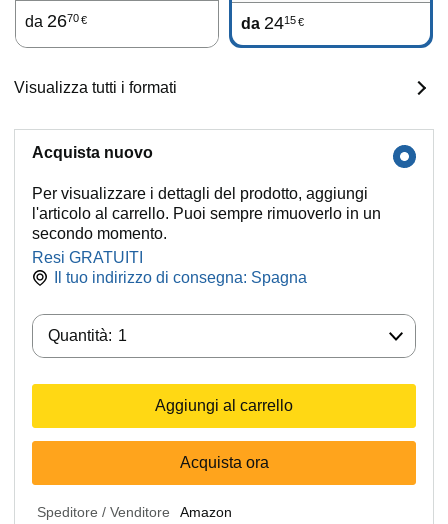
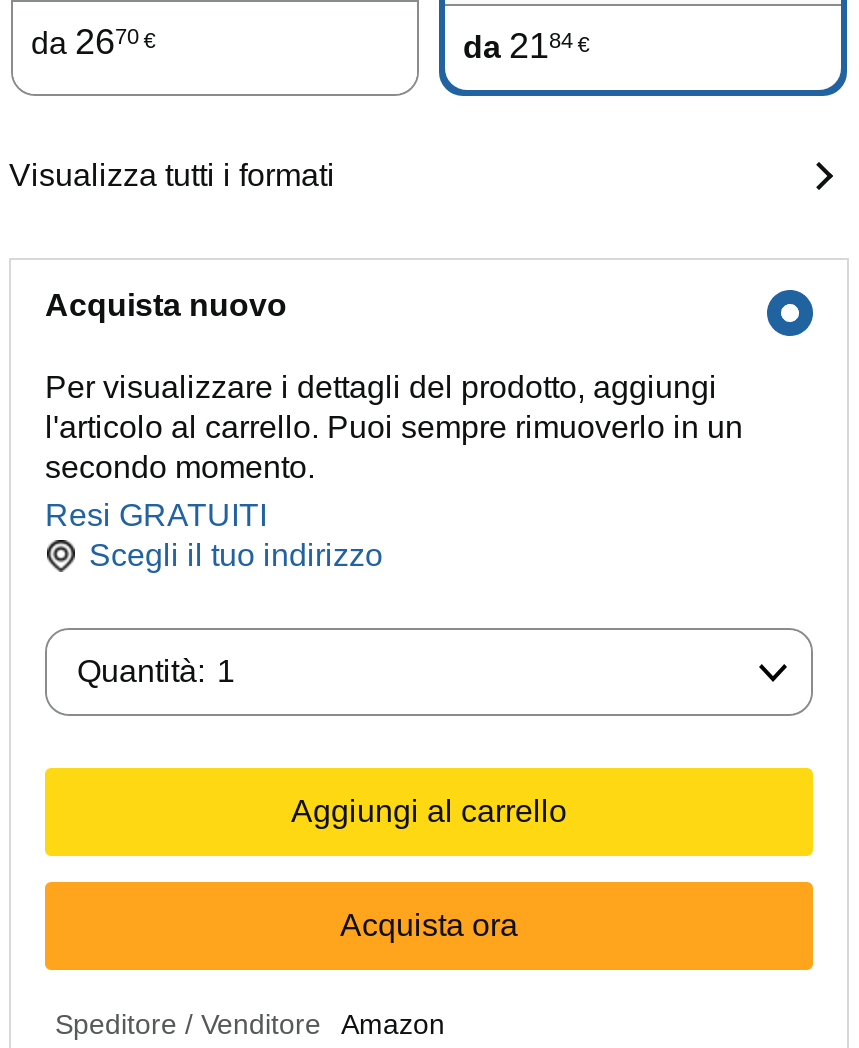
[241,13,304,33] da 2415 € -> [463,26,589,66] da 2184 €
[54,269,307,286] Il tuo indirizzo di consegna: Spagna -> [89,538,383,572] Scegli il tuo indirizzo

